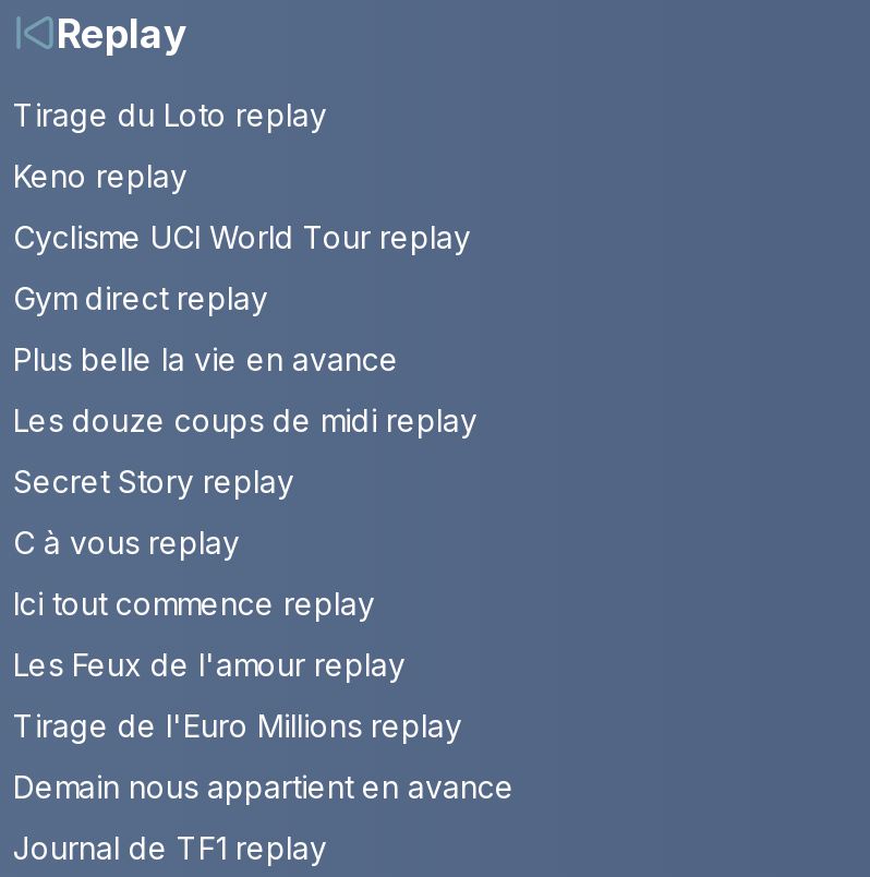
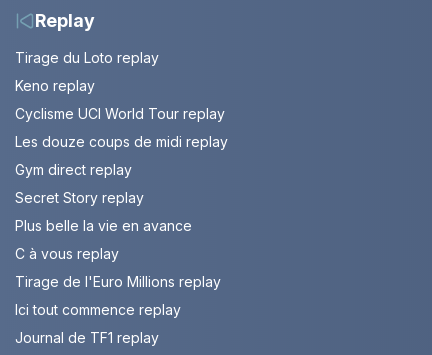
moved [13,279,268,316] -> [15,161,132,178]: Gym direct replay
moved [13,340,399,377] -> [15,217,192,234]: Plus belle la vie en avance
moved [13,585,375,622] -> [15,301,181,318]: Ici tout commence replay
[13,646,406,683] Les Feux de l'amour replay -> none
[13,768,515,805] Demain nous appartient en avance -> none

